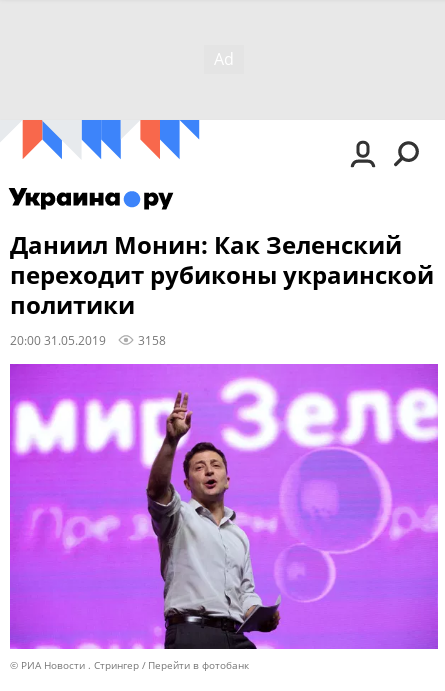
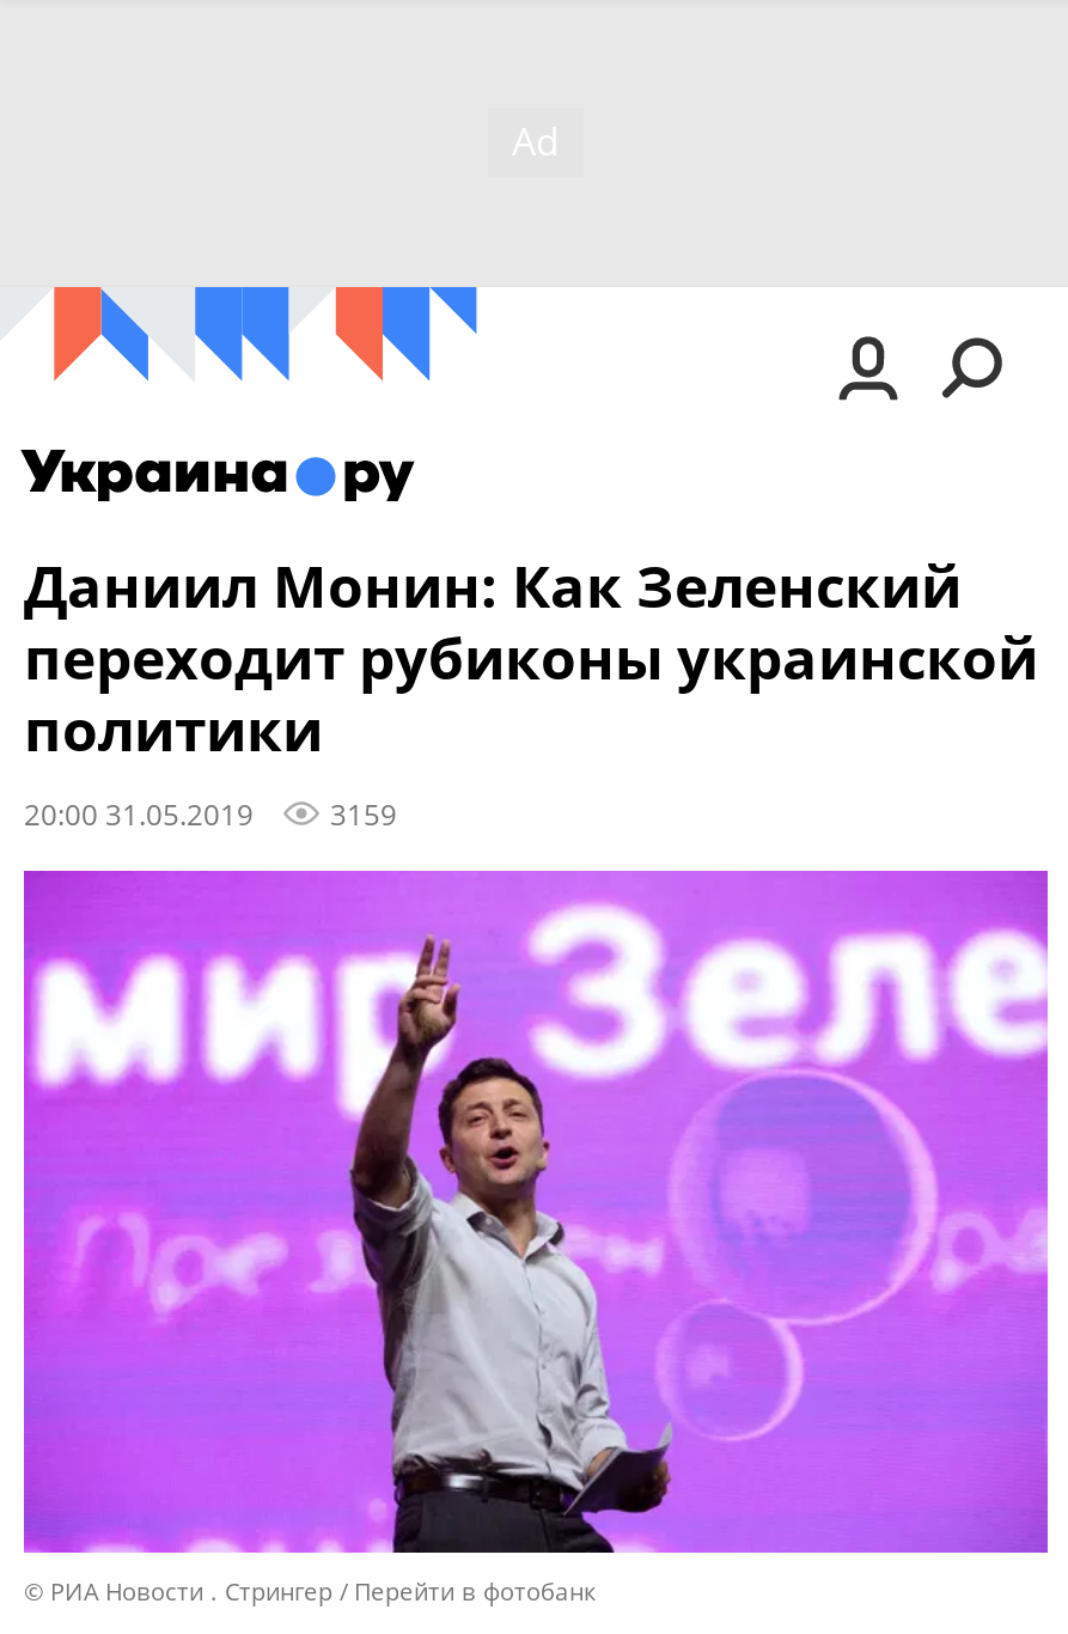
[10,332,166,348] 20:00 31.05.2019 3158 -> [24,794,397,833] 20:00 31.05.2019 3159

